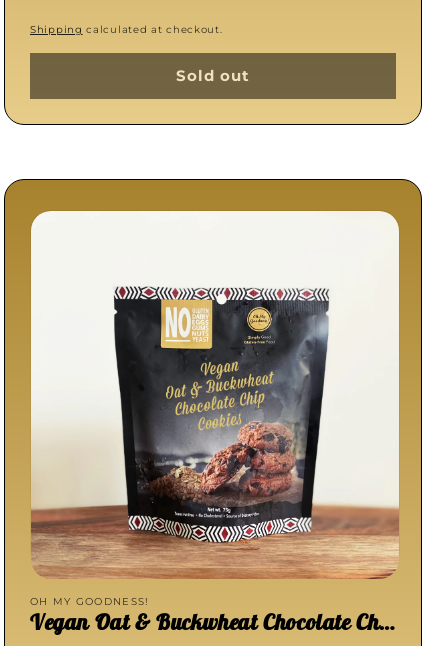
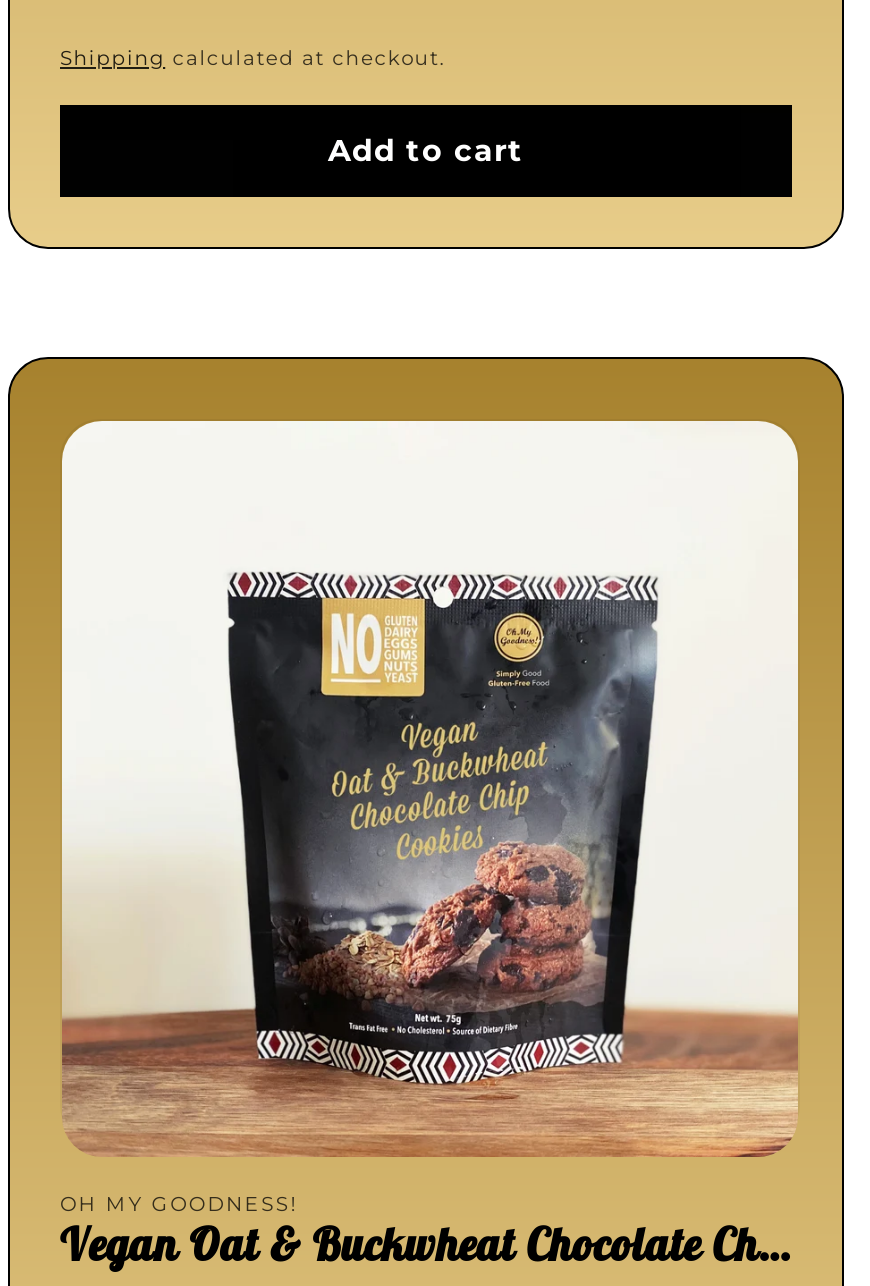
[176,66,250,85] Sold out -> [328,132,524,170] Add to cart

